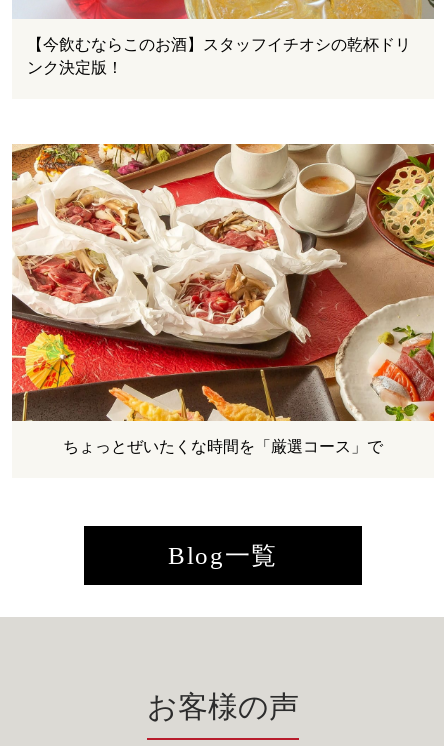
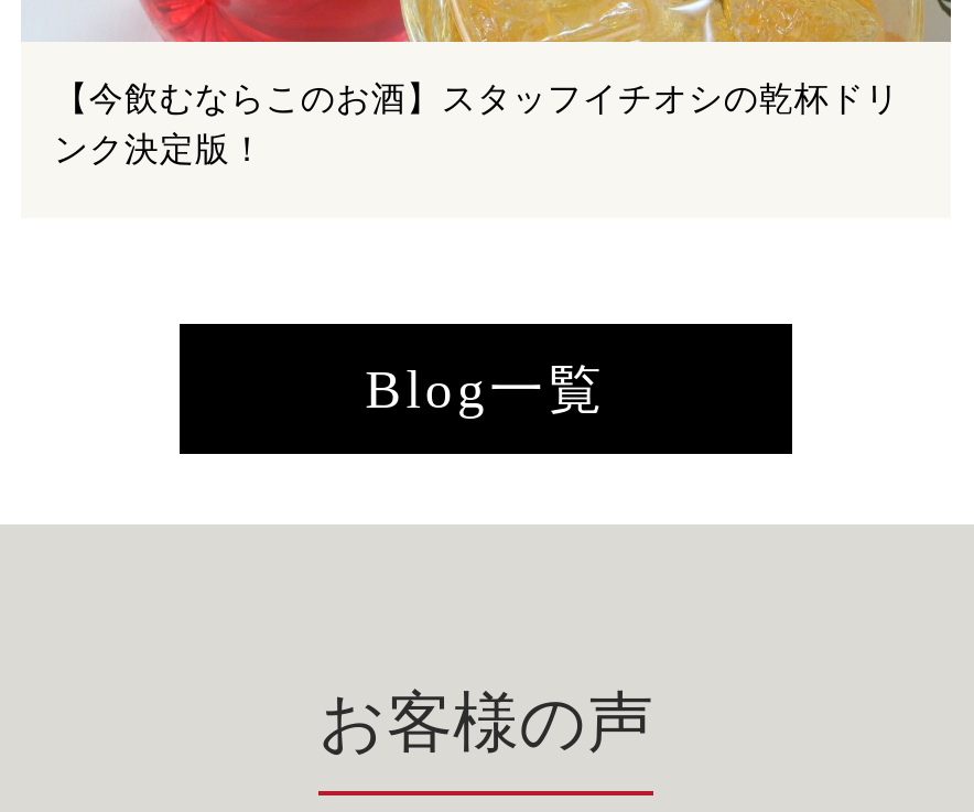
[11,143,435,455] [image] | ちょっとぜいたくな時間を「厳選コース」で -> none

